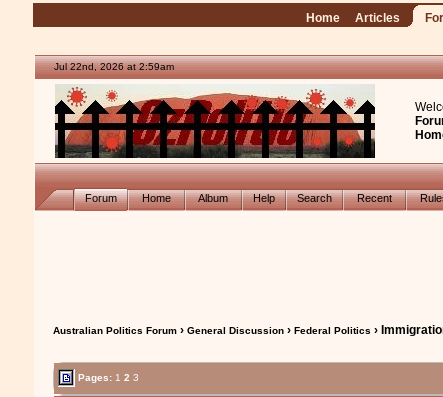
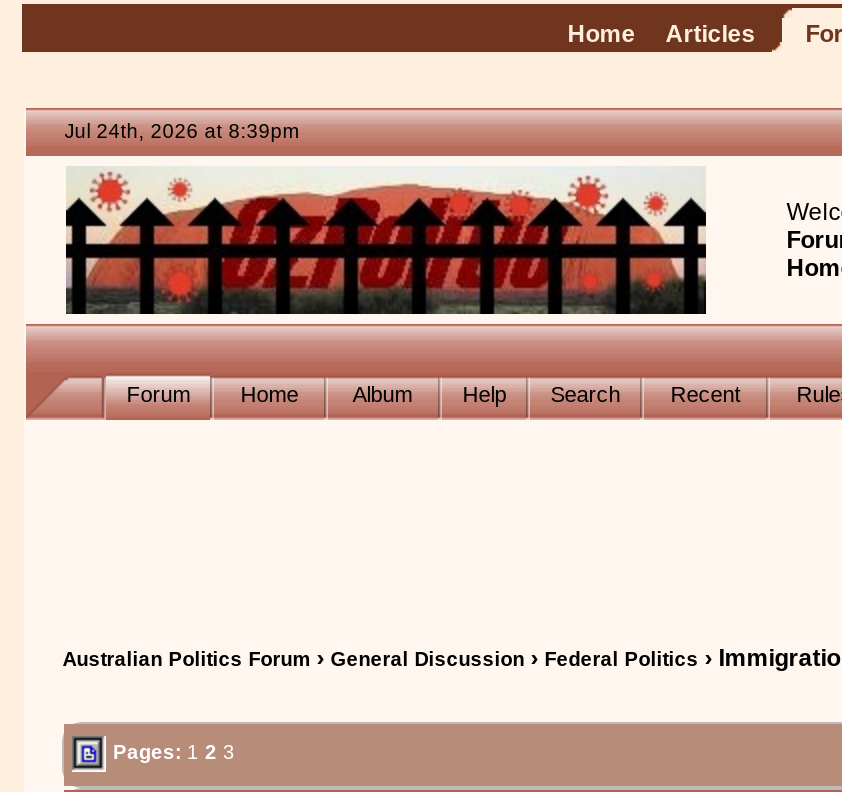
[54,61,174,72] Jul 22nd, 2026 at 2:59am -> [64,120,298,142] Jul 24th, 2026 at 8:39pm

